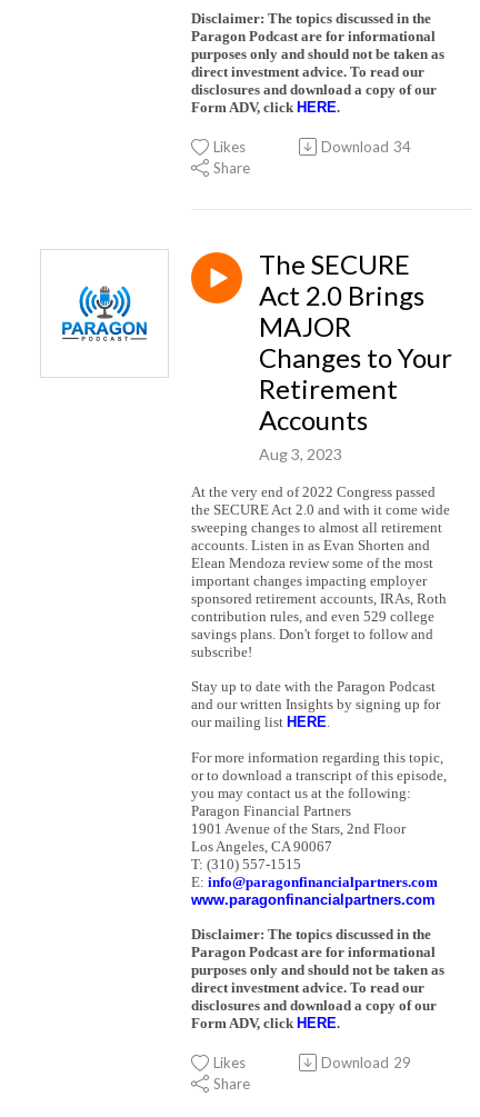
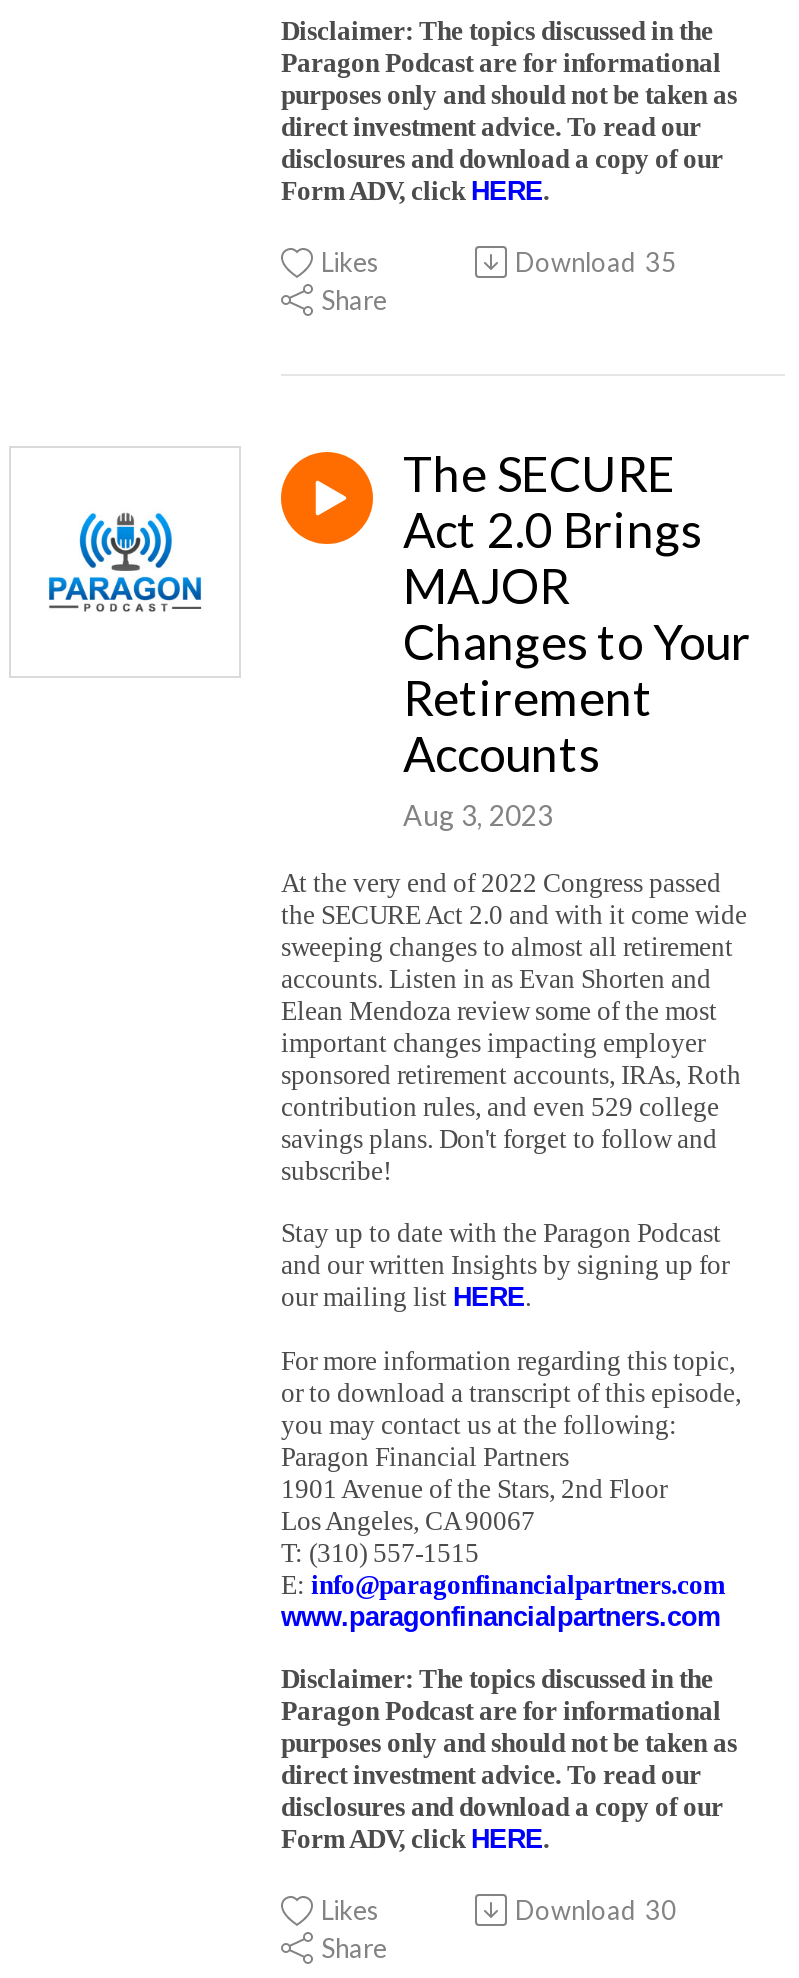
[321,137,411,155] Download 34 -> [515,245,677,277] Download 35
[321,1053,411,1071] Download 29 -> [515,1893,677,1925] Download 30

